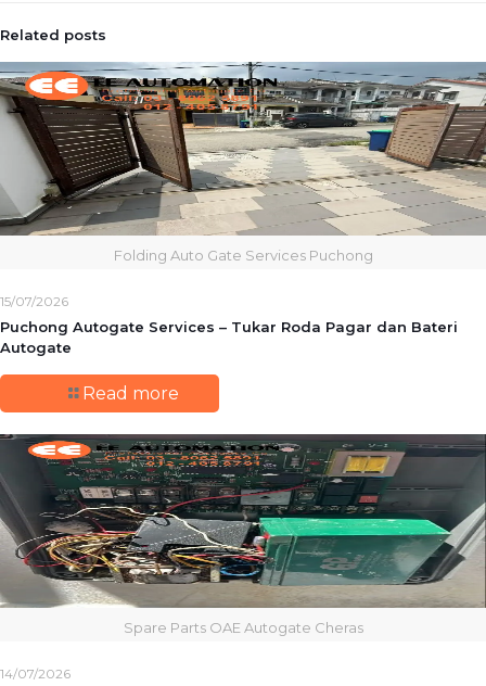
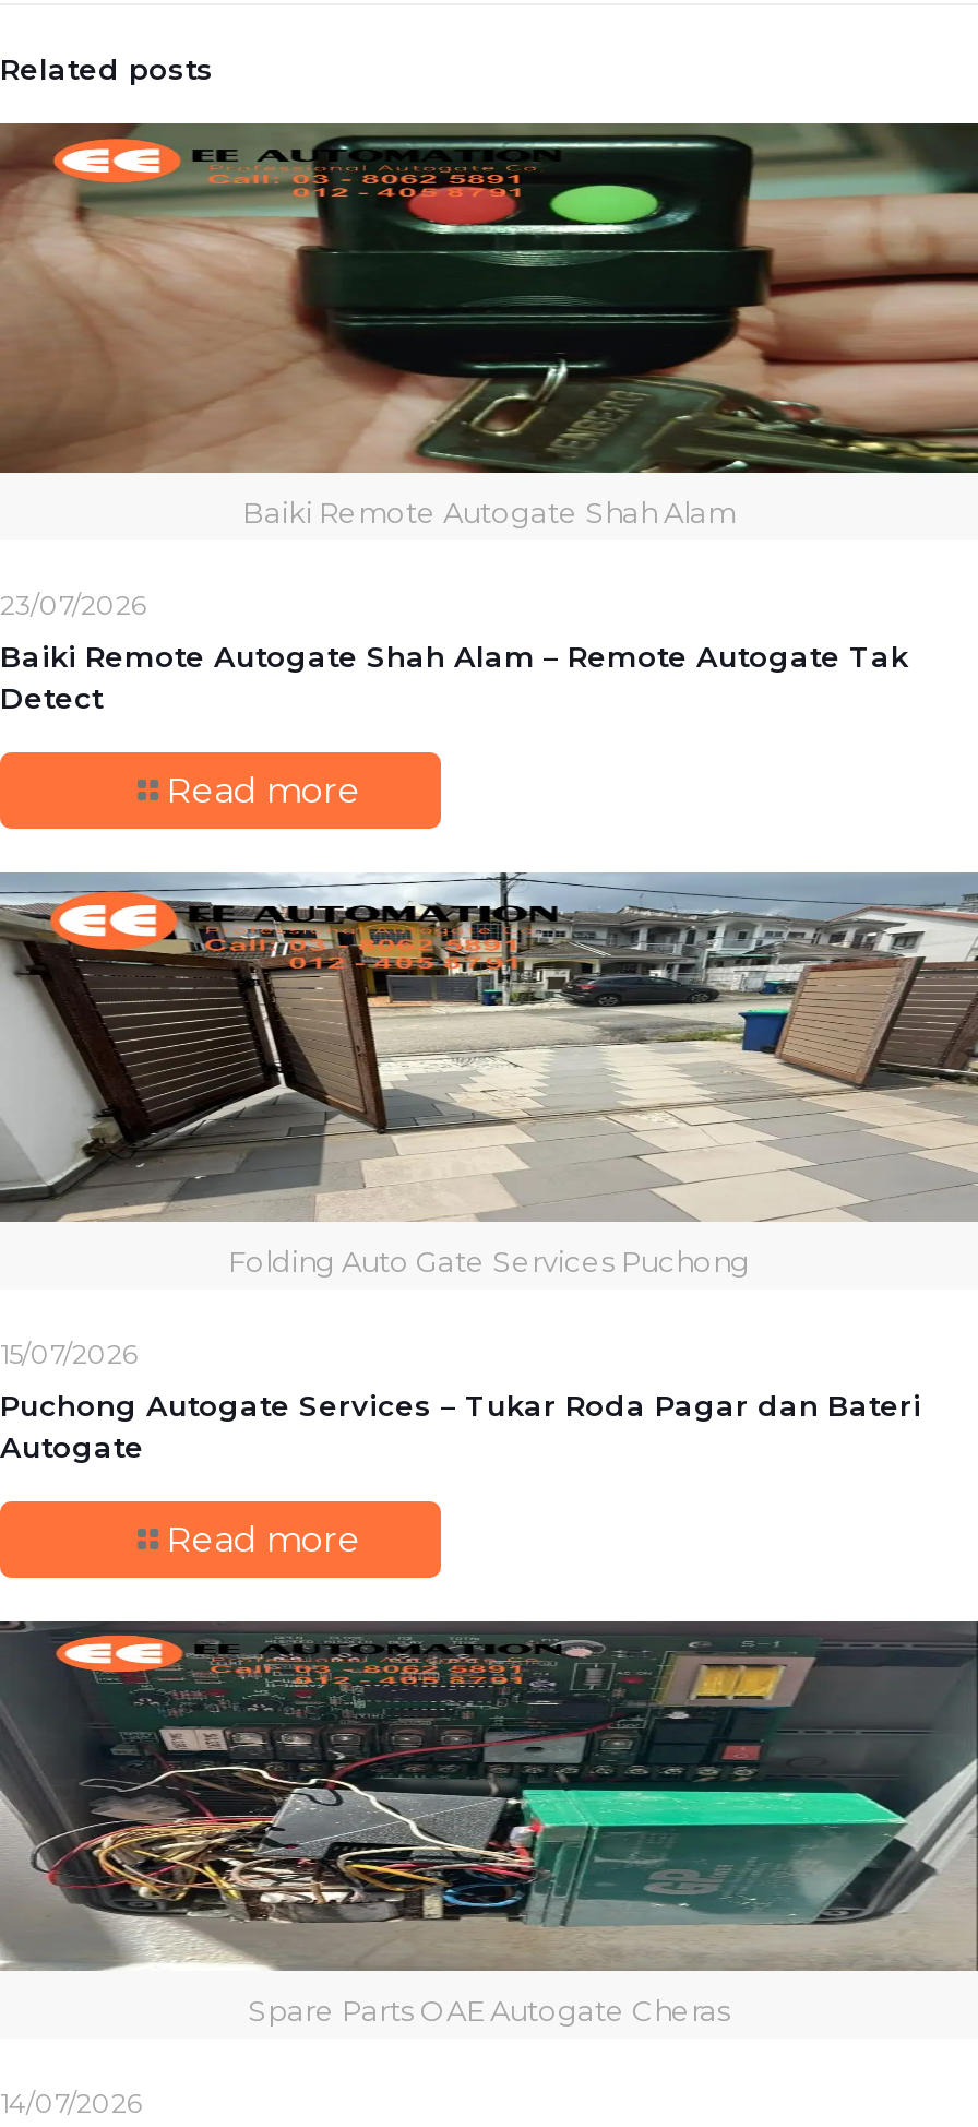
none -> [0,122,971,810] [image] | Baiki Remote Autogate Shah Alam | 23/07/2026 | Baiki Remote Autogate Shah Alam – Remote Autogate Tak | Detect | Read more

